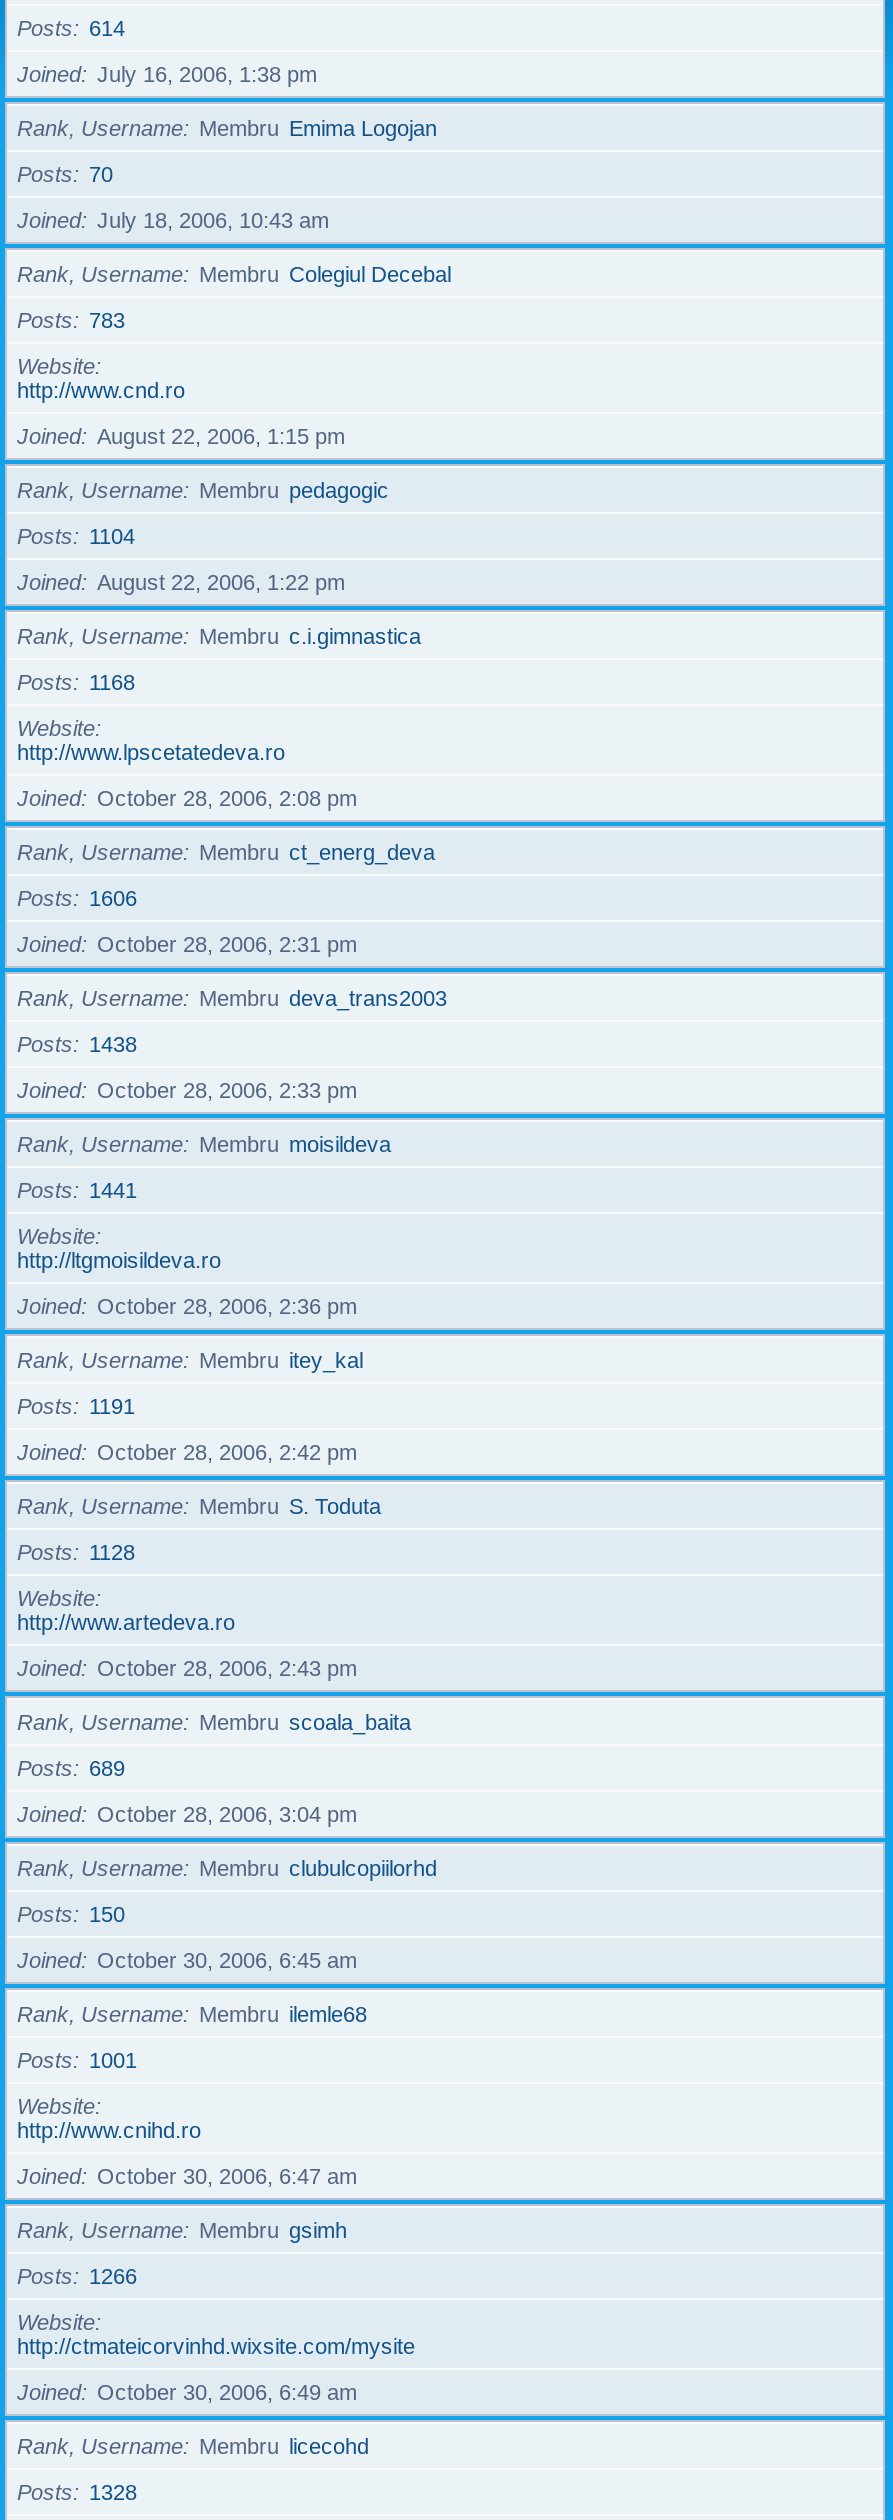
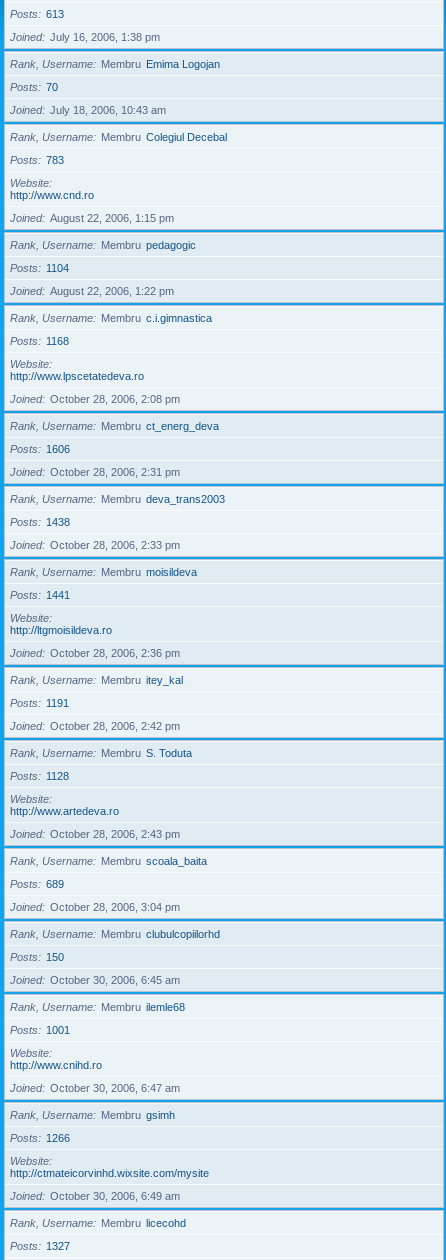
[17,16,125,40] Posts 614 -> [10,8,64,20] Posts 613
[17,2480,137,2504] Posts 1328 -> [10,1240,70,1252] Posts 1327

